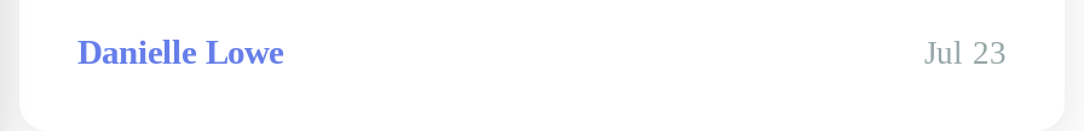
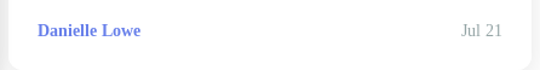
[924,34,1007,70] Jul 23 -> [461,21,502,39] Jul 21

